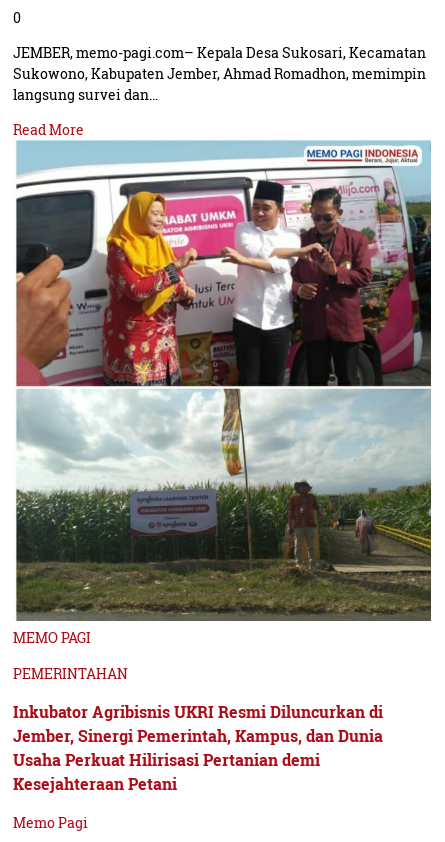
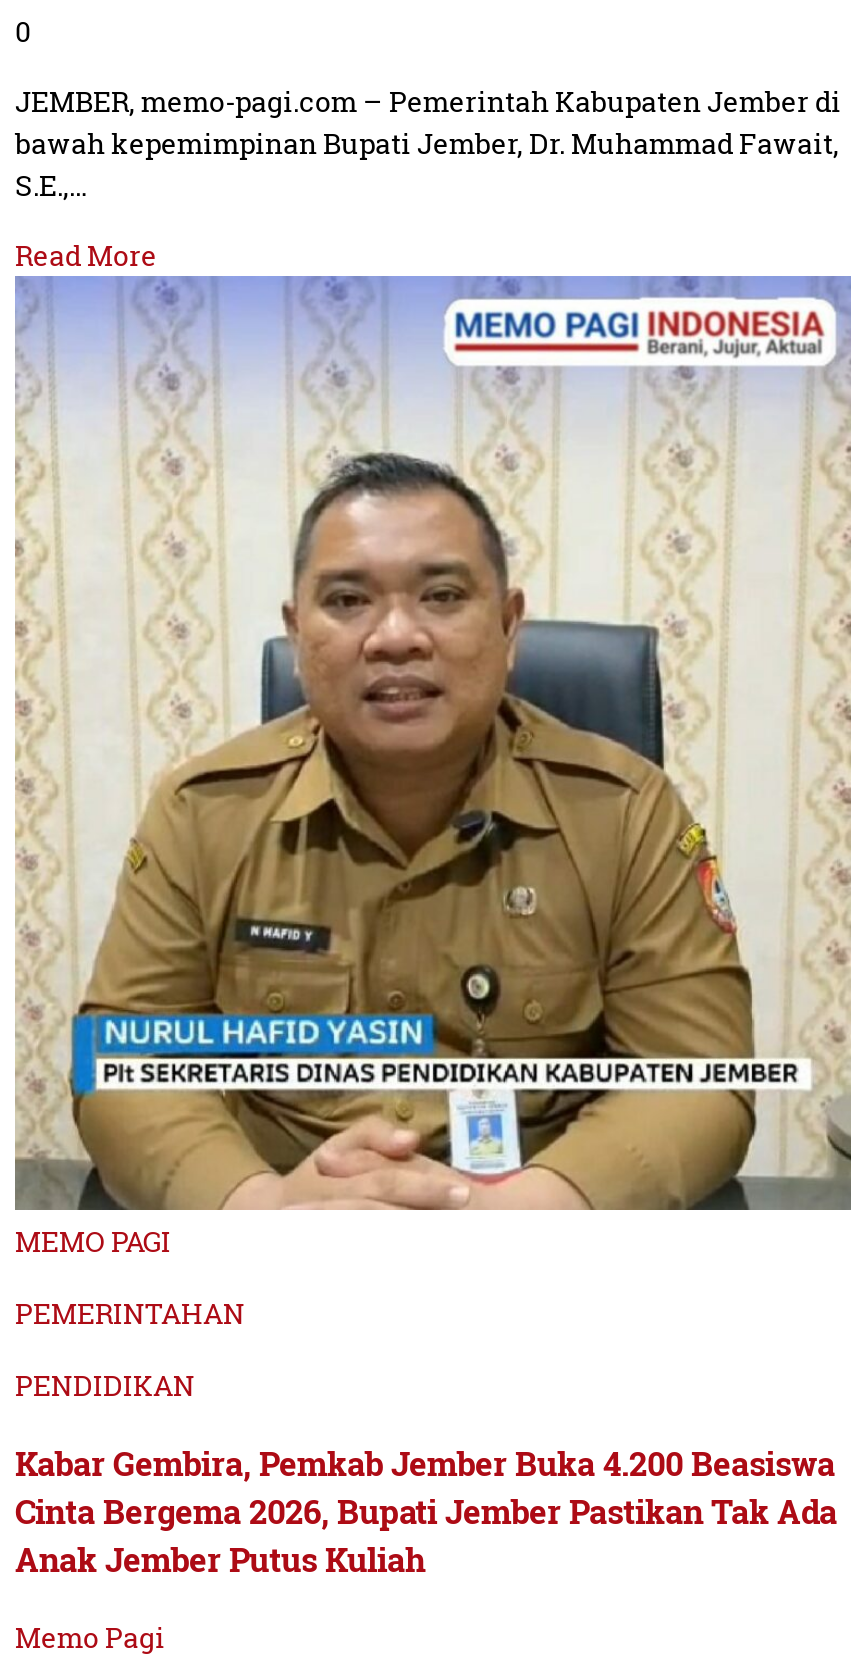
[13,43,426,104] JEMBER, memo-pagi.com– Kepala Desa Sukosari, Kecamatan | Sukowono, Kabupaten Jember, Ahmad Romadhon, memimpin | langsung survei dan… -> [15,82,841,204] JEMBER, memo-pagi.com – Pemerintah Kabupaten Jember di | bawah kepemimpinan Bupati Jember, Dr. Muhammad Fawait, | S.E.,…
[13,140,432,621] [image] -> [13,277,853,1211] [image]
[13,701,383,794] Inkubator Agribisnis UKRI Resmi Diluncurkan di | Jember, Sinergi Pemerintah, Kampus, dan Dunia | Usaha Perkuat Hilirisasi Pertanian demi | Kesejahteraan Petani -> [15,1367,837,1579] PENDIDIKAN | Kabar Gembira, Pemkab Jember Buka 4.200 Beasiswa | Cinta Bergema 2026, Bupati Jember Pastikan Tak Ada | Anak Jember Putus Kuliah

